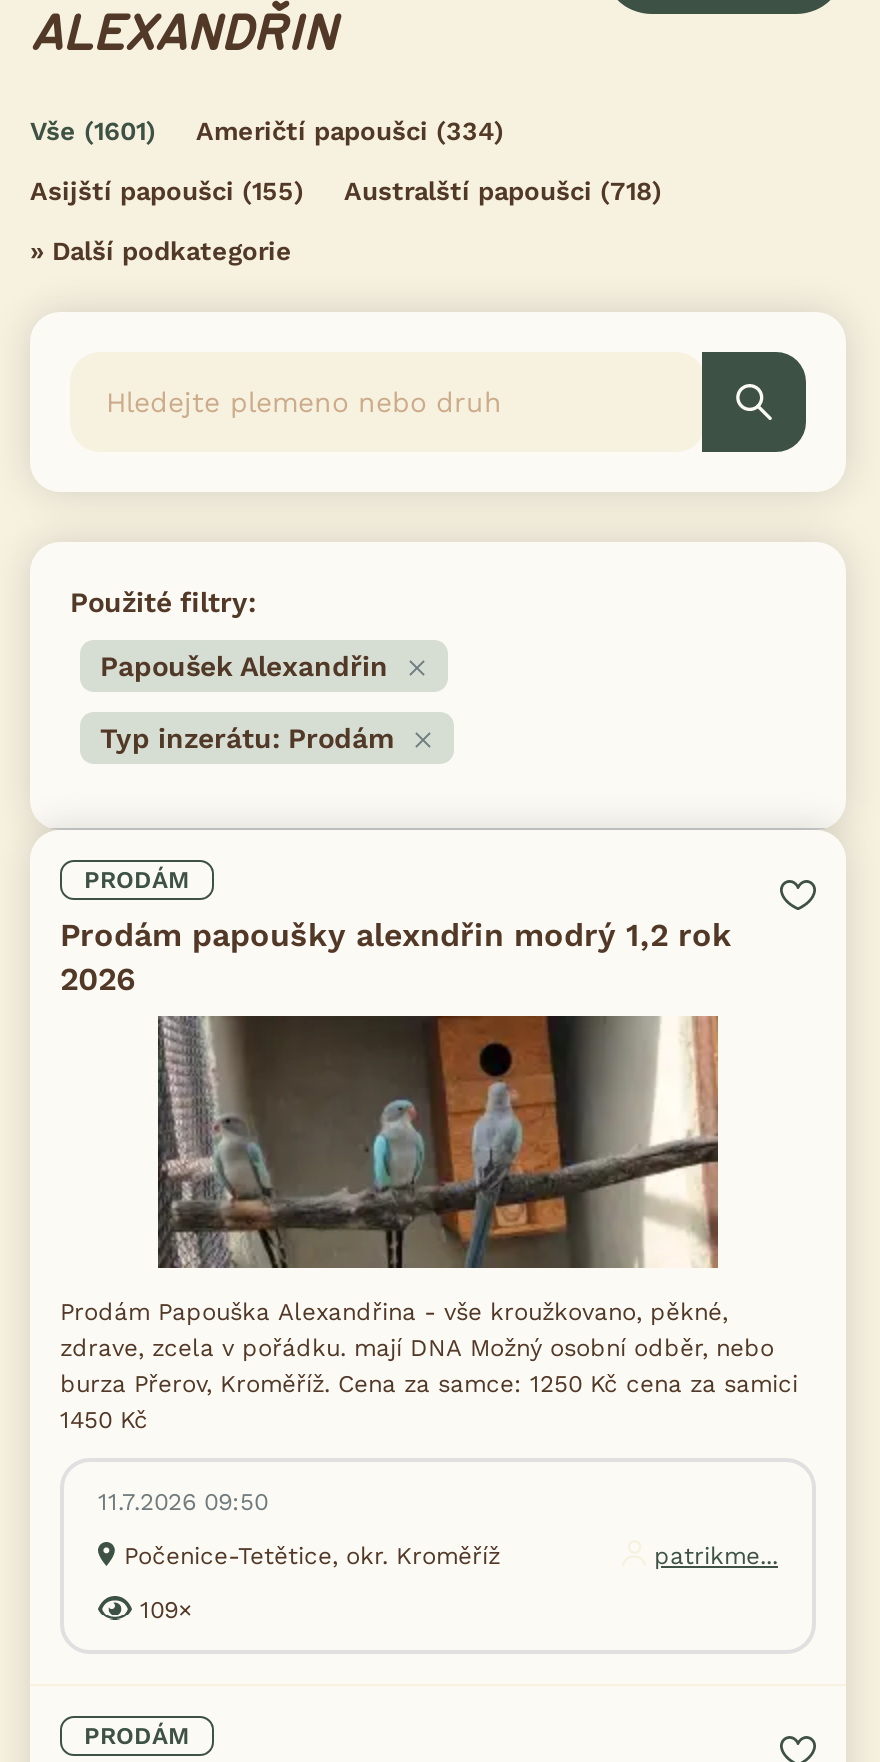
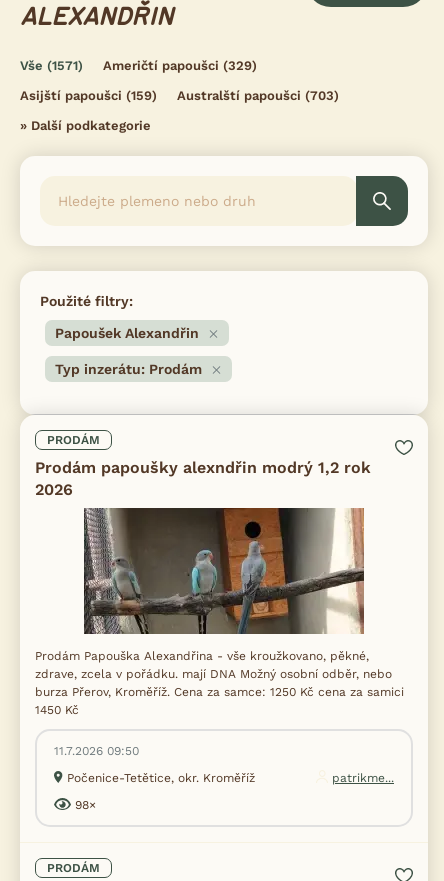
[30,116,156,146] Vše (1601) -> [20,58,83,73] Vše (1571)
[196,116,504,146] Američtí papoušci (334) -> [103,58,257,73] Američtí papoušci (329)
[30,176,304,206] Asijští papoušci (155) -> [20,88,157,103] Asijští papoušci (159)
[344,176,662,206] Australští papoušci (718) -> [177,88,339,103] Australští papoušci (703)
[132,1596,192,1624] 109× -> [71,798,96,812] 98×

